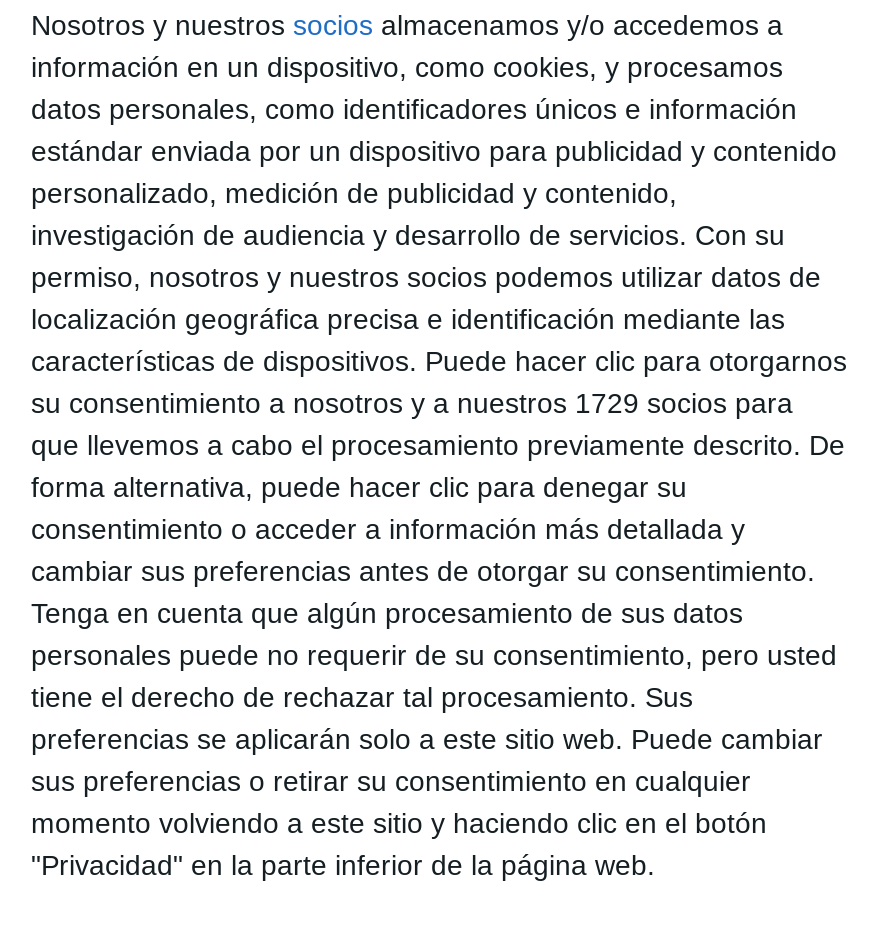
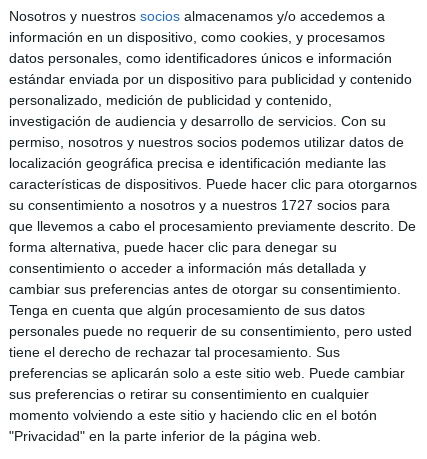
[31,387,793,419] su consentimiento a nosotros y a nuestros 1729 socios para -> [9,197,390,213] su consentimiento a nosotros y a nuestros 1727 socios para

